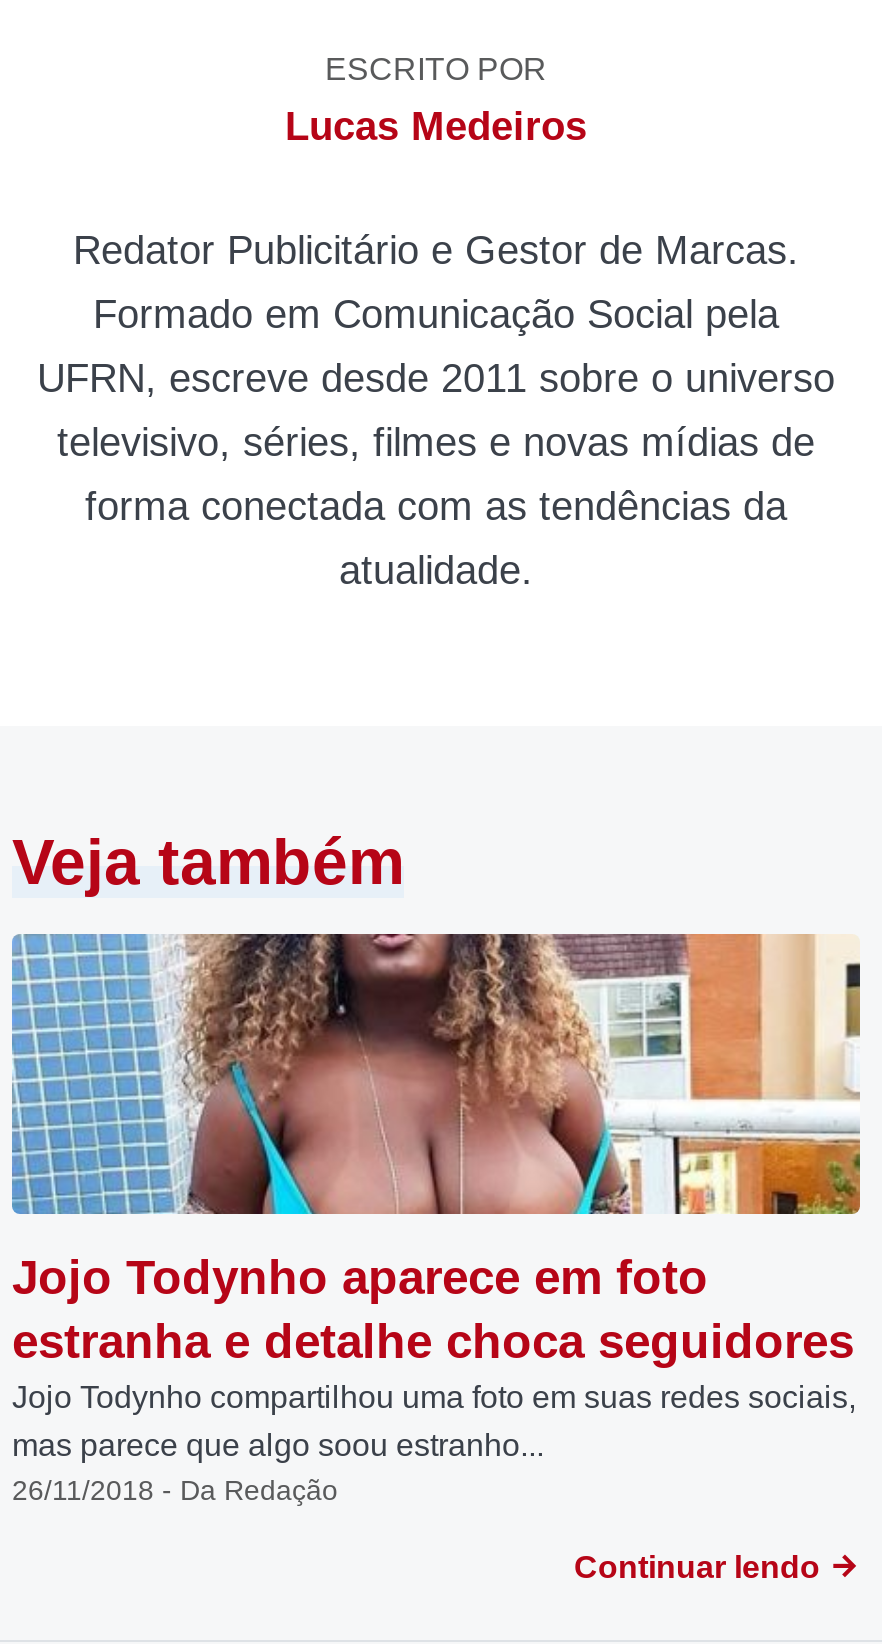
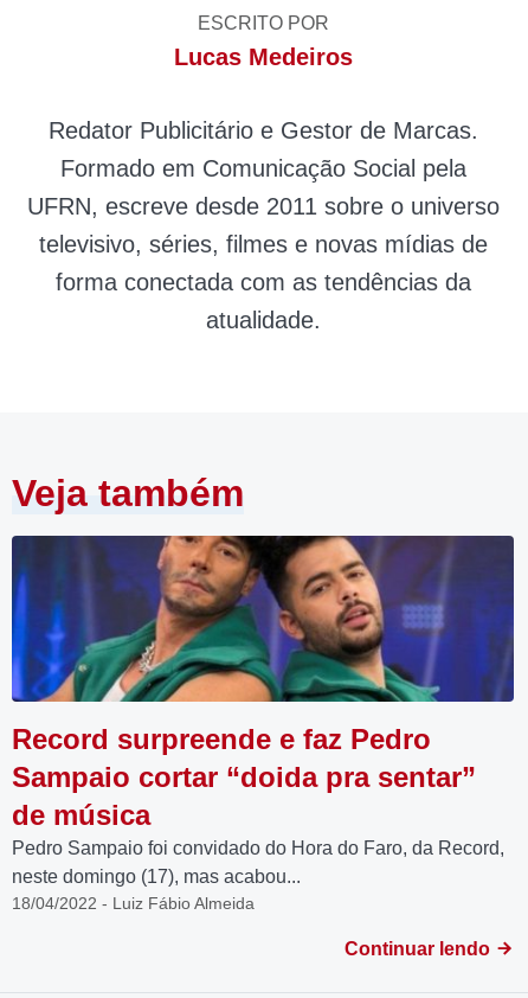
[10,932,862,1506] [image] | Jojo Todynho aparece em foto | estranha e detalhe choca seguidores | Jojo Todynho compartilhou uma foto em suas redes sociais, | mas parece que algo soou estranho... | 26/11/2018 - Da Redação -> [11,535,515,913] [image] | Record surpreende e faz Pedro | Sampaio cortar “doida pra sentar” | de música | Pedro Sampaio foi convidado do Hora do Faro, da Record, | neste domingo (17), mas acabou... | 18/04/2022 - Luiz Fábio Almeida

